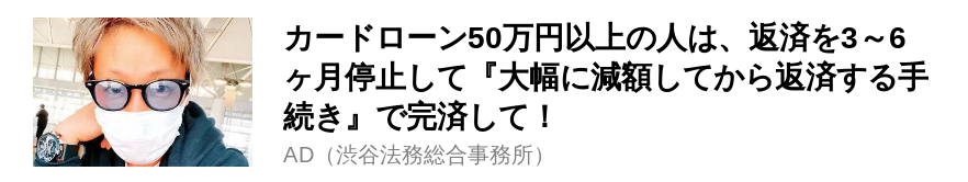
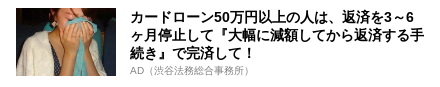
[33,15,252,169] [image] -> [15,7,117,77] [image]

